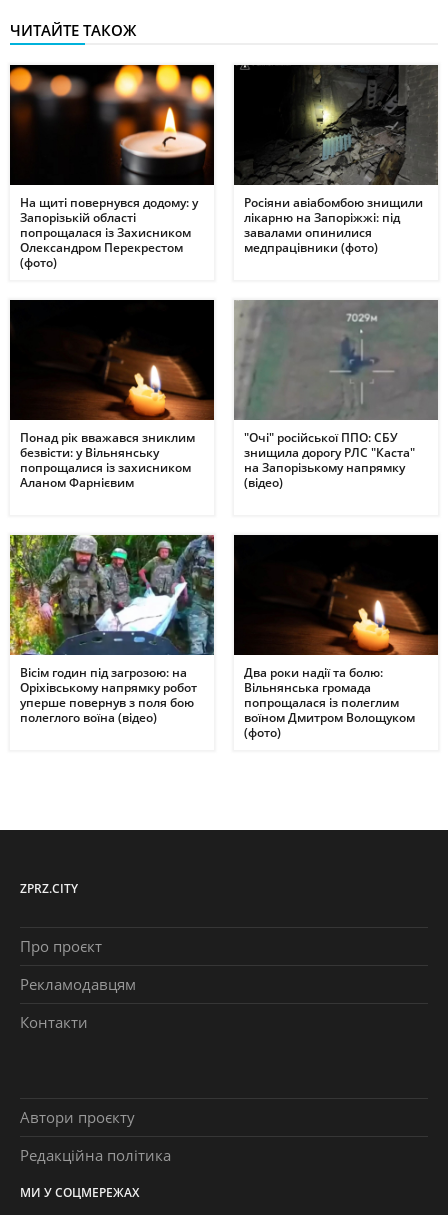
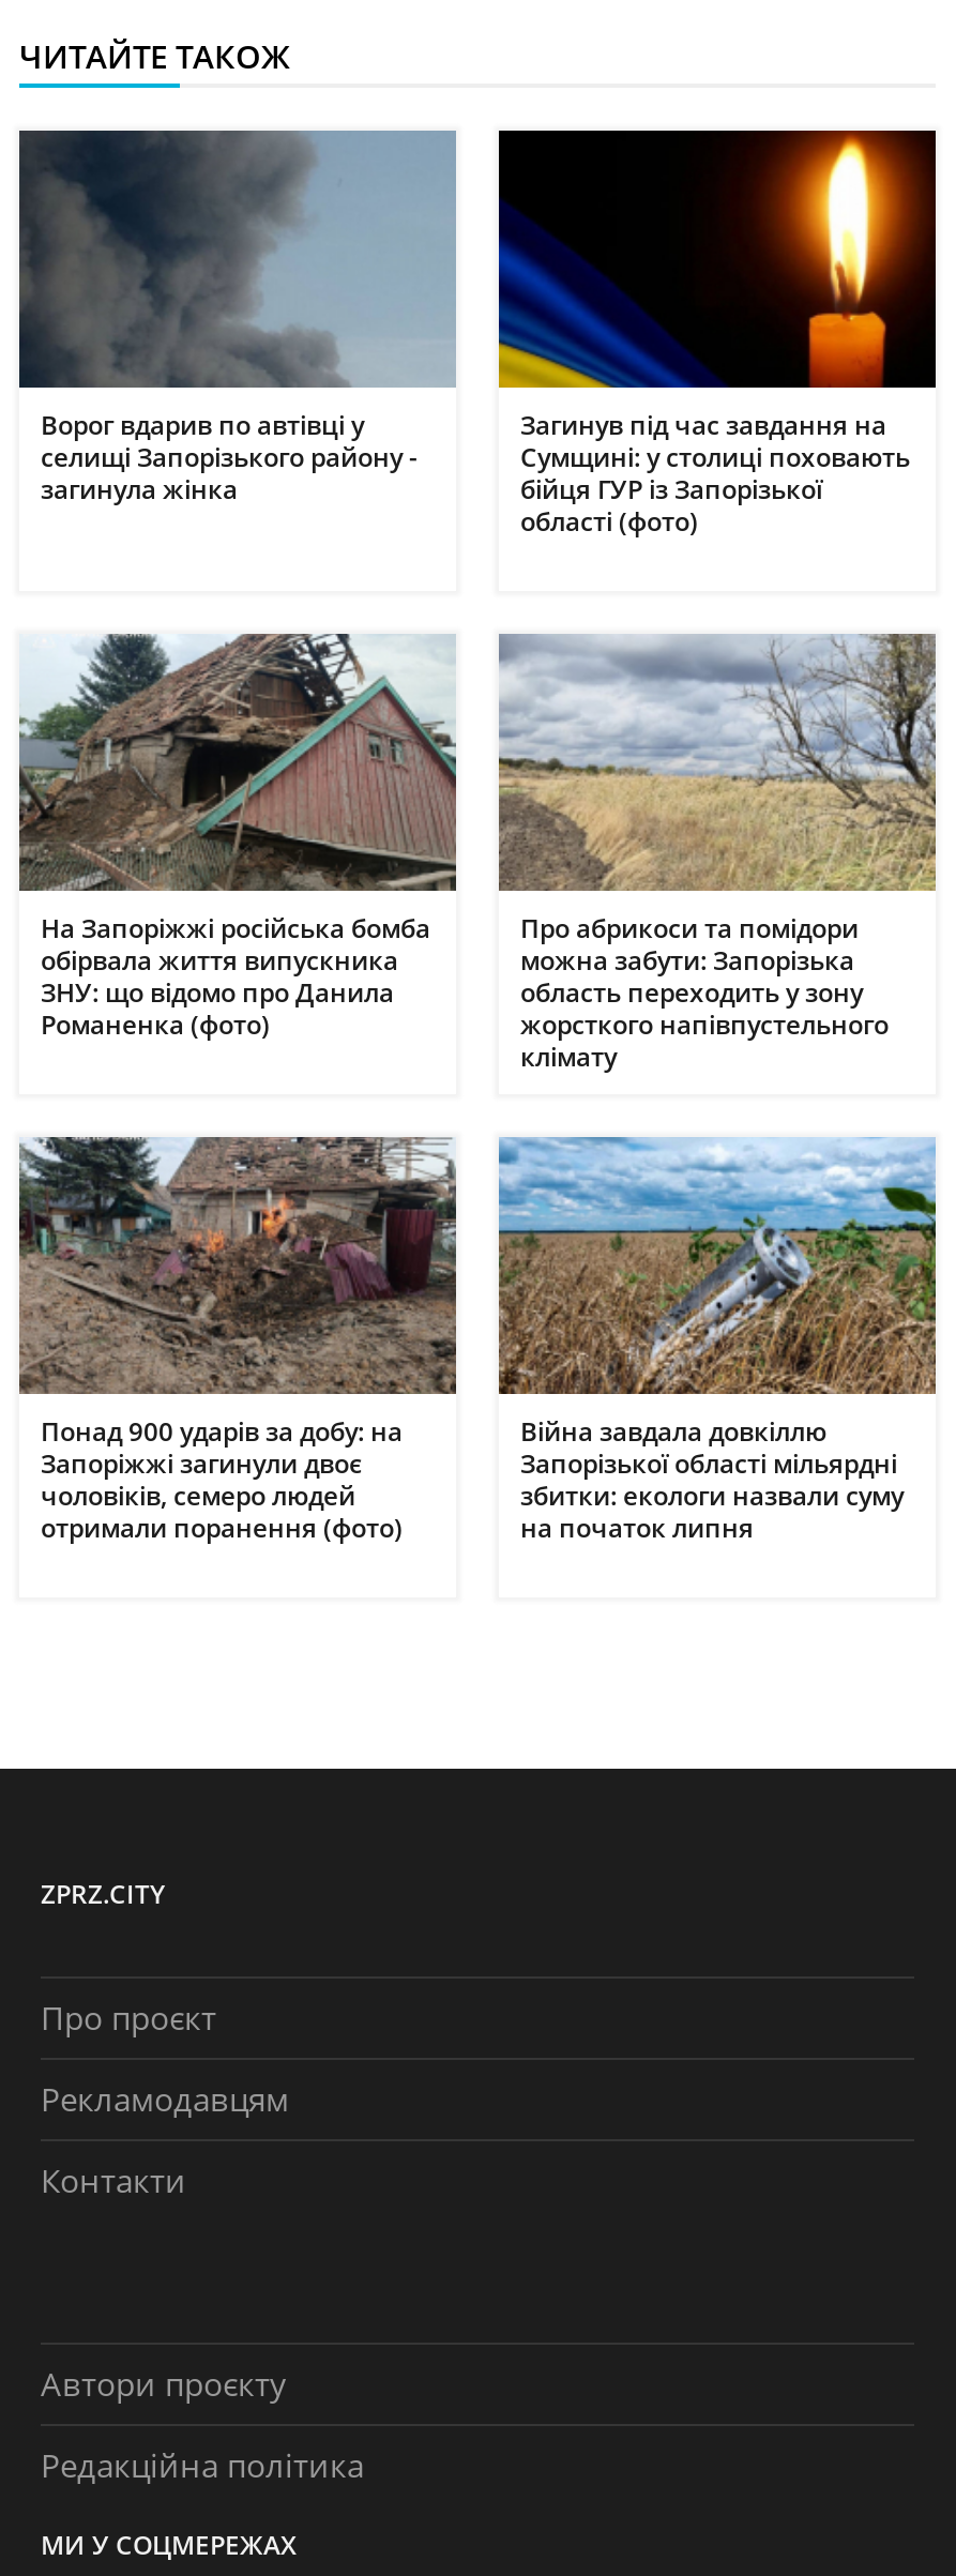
[9,64,215,271] [image] | На щиті повернувся додому: у | Запорізькій області | попрощалася із Захисником | Олександром Перекрестом | (фото) -> [17,128,456,507] [image] | Ворог вдарив по автівці у | селищі Запорізького району - | загинула жінка
[233,64,438,256] [image] | Росіяни авіабомбою знищили | лікарню на Запоріжжі: під | завалами опинилися | медпрацівники (фото) -> [497,128,934,539] [image] | Загинув під час завдання на | Сумщині: у столиці поховають | бійця ГУР із Запорізької | області (фото)
[9,299,215,491] [image] | Понад рік вважався зниклим | безвісти: у Вільнянську | попрощалися із захисником | Аланом Фарнієвим -> [17,632,458,1042] [image] | На Запоріжжі російська бомба | обірвала життя випускника | ЗНУ: що відомо про Данила | Романенка (фото)
[234,300,438,491] [image] | "Очі" російської ППО: СБУ | знищила дорогу РЛС "Каста" | на Запорізькому напрямку | (відео) -> [499,636,936,1075] [image] | Про абрикоси та помідори | можна забути: Запорізька | область переходить у зону | жорсткого напівпустельного | клімату
[9,534,215,726] [image] | Вісім годин під загрозою: на | Оріхівському напрямку робот | уперше повернув з поля бою | полеглого воїна (відео) -> [17,1137,456,1546] [image] | Понад 900 ударів за добу: на | Запоріжжі загинули двоє | чоловіків, семеро людей | отримали поранення (фото)
[233,534,439,741] [image] | Два роки надії та болю: | Вільнянська громада | попрощалася із полеглим | воїном Дмитром Волощуком | (фото) -> [497,1135,938,1546] [image] | Війна завдала довкіллю | Запорізької області мільярдні | збитки: екологи назвали суму | на початок липня

